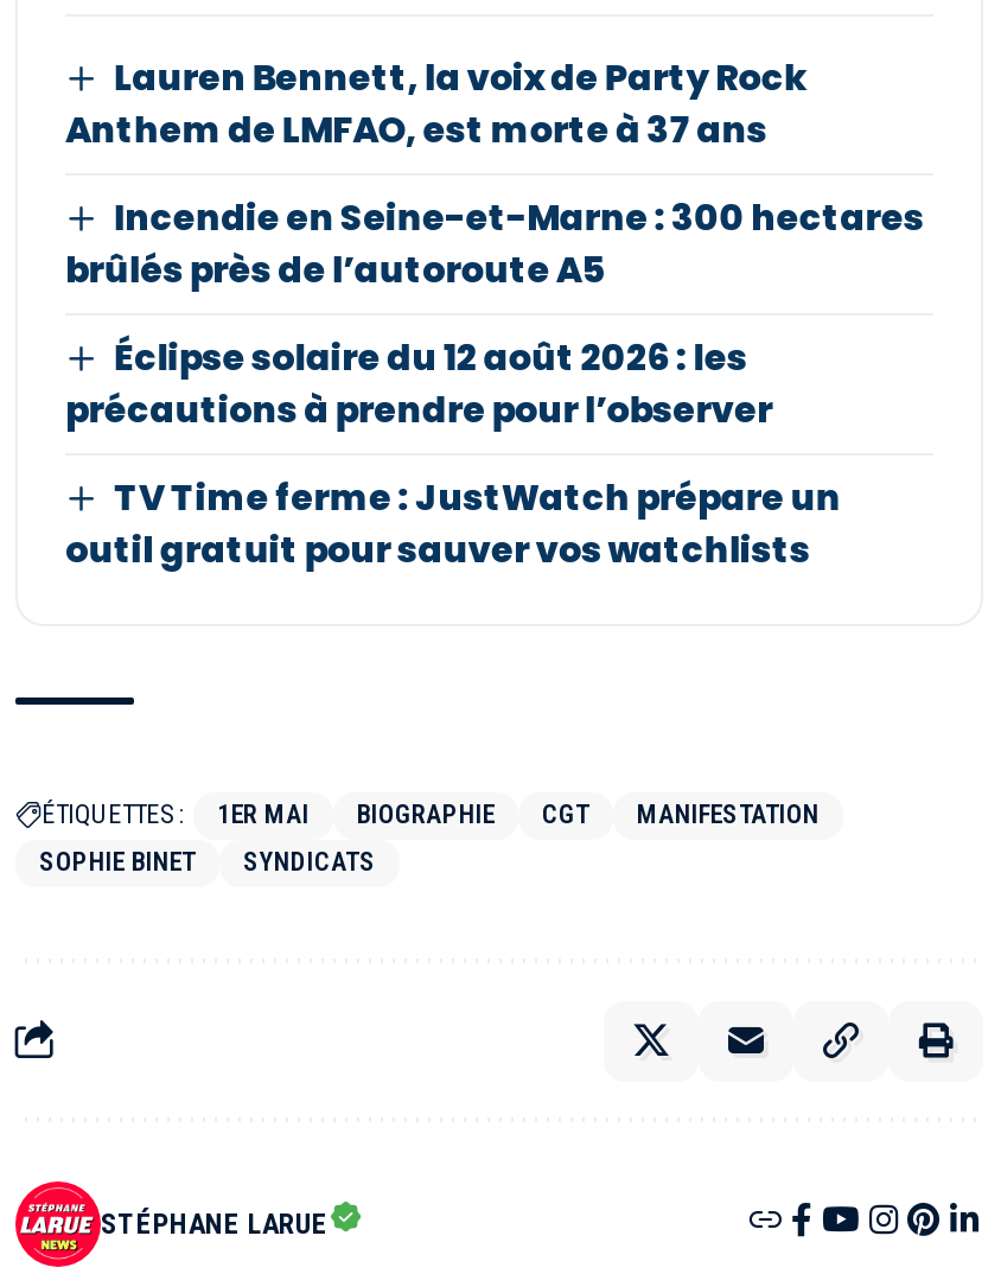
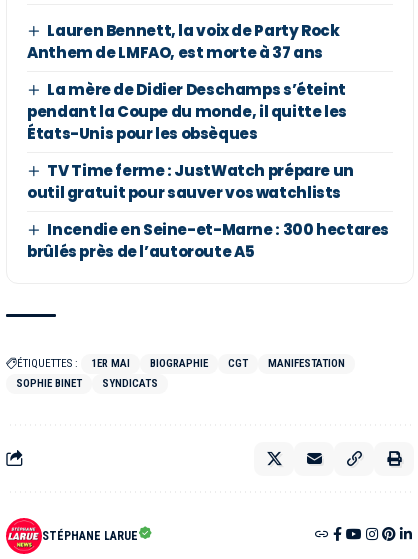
moved [65,191,924,293] -> [27,218,389,261]: Incendie en Seine-et-Marne : 300 hectares | brûlés près de l’autoroute A5
[65,331,772,433] Éclipse solaire du 12 août 2026 : les | précautions à prendre pour l’observer -> [27,78,347,143] La mère de Didier Deschamps s’éteint | pendant la Coupe du monde, il quitte les | États-Unis pour les obsèques
moved [65,471,841,573] -> [27,159,354,202]: TV Time ferme : JustWatch prépare un | outil gratuit pour sauver vos watchlists

